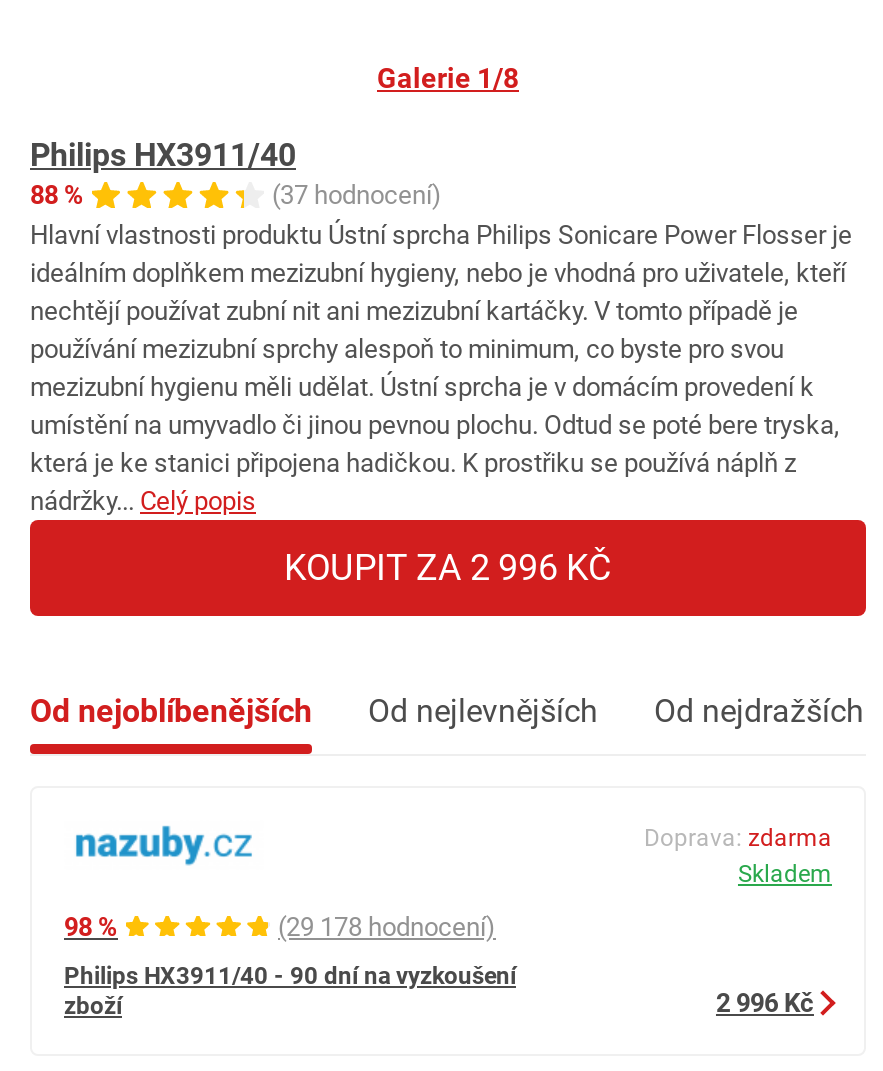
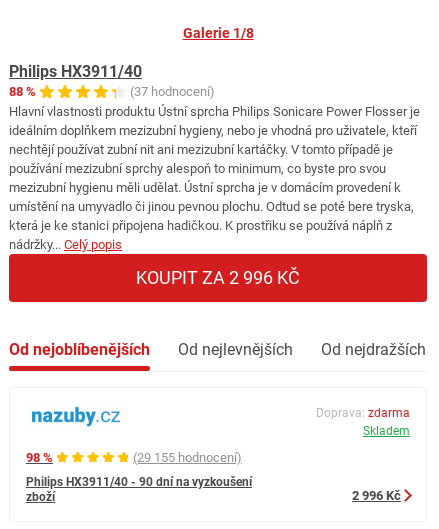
[278,912,496,942] (29 178 hodnocení) -> [133,450,242,465] (29 155 hodnocení)

